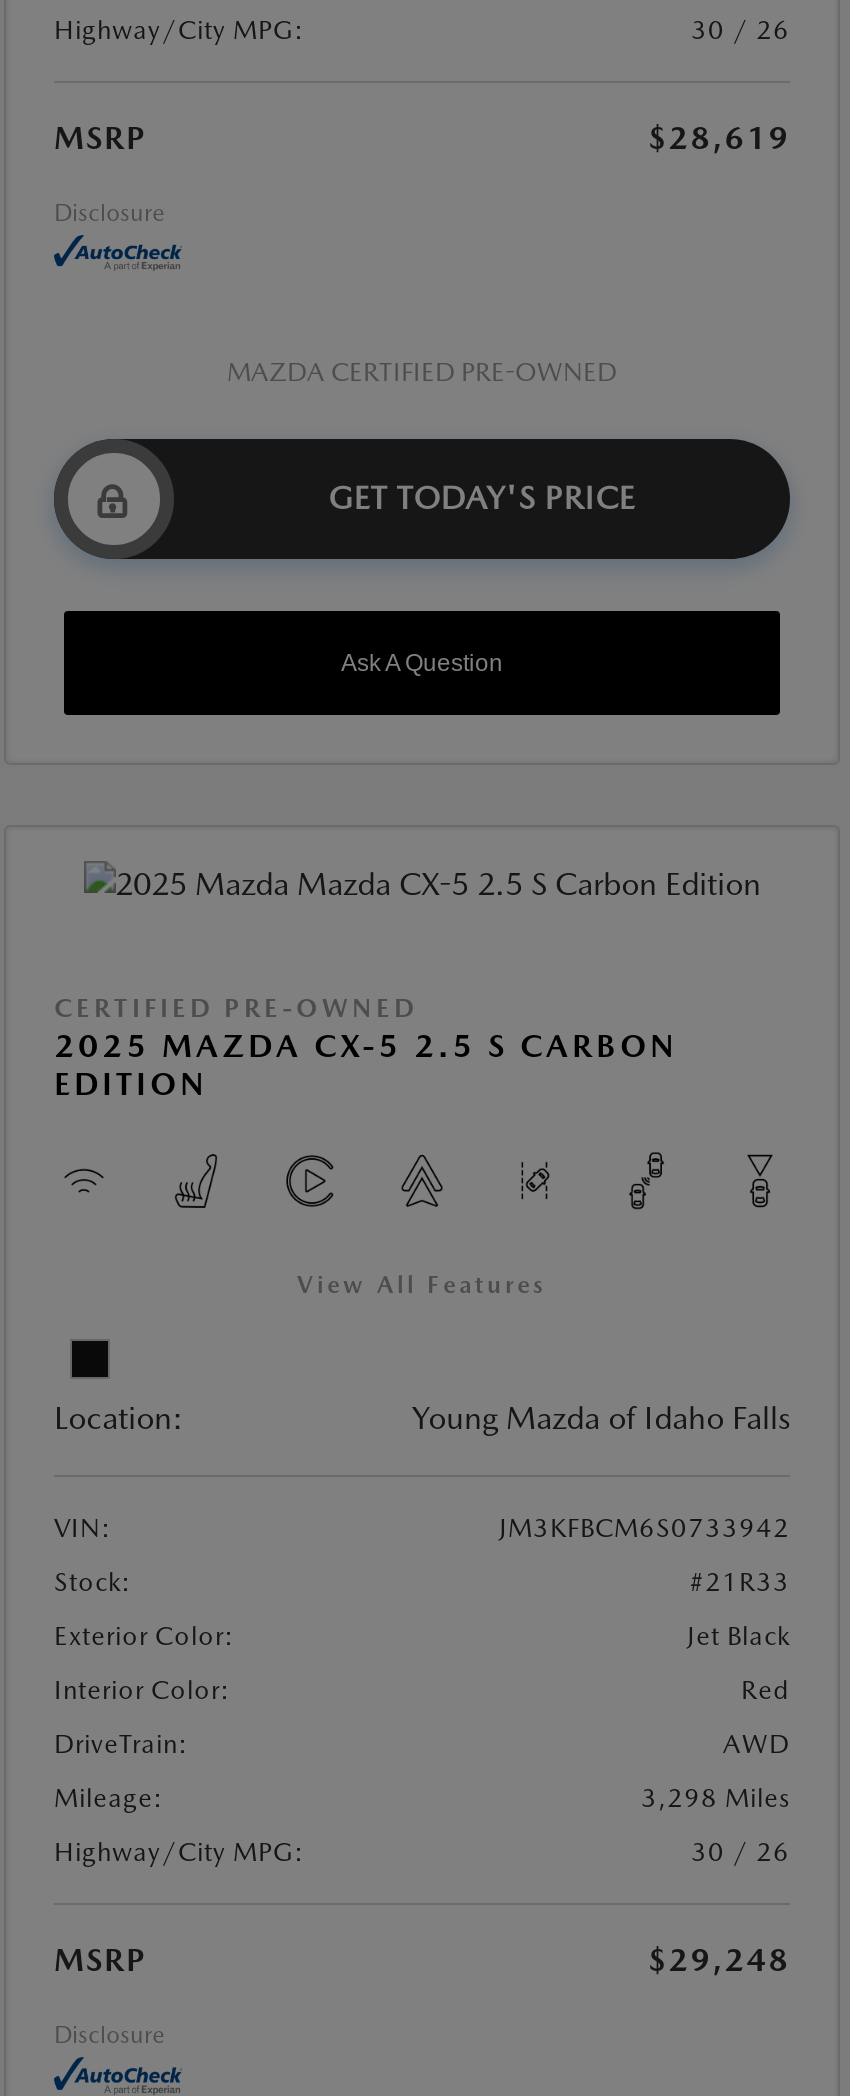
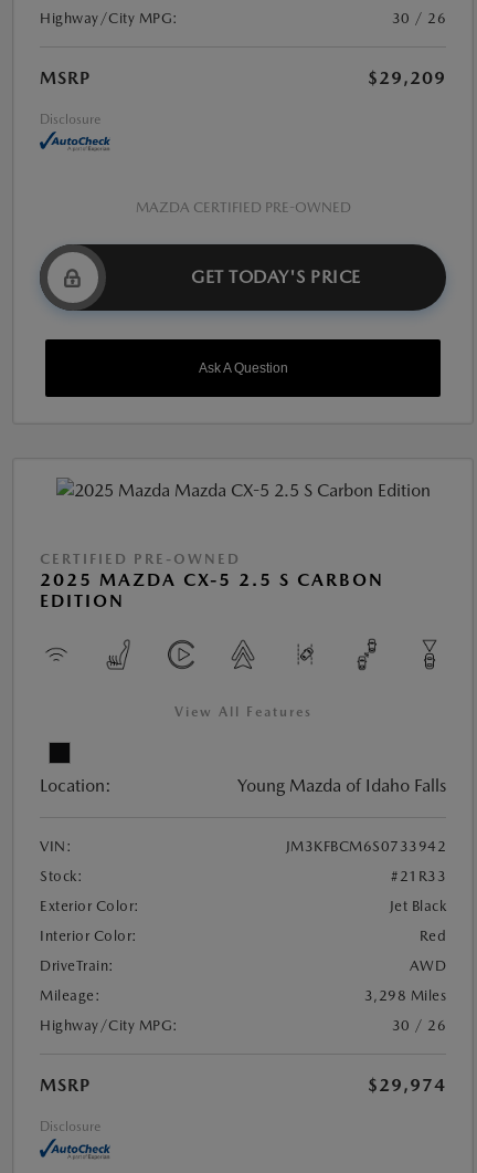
[648,119,790,157] $28,619 -> [368,68,446,89] $29,209
[648,1942,790,1980] $29,248 -> [368,1075,446,1096] $29,974

